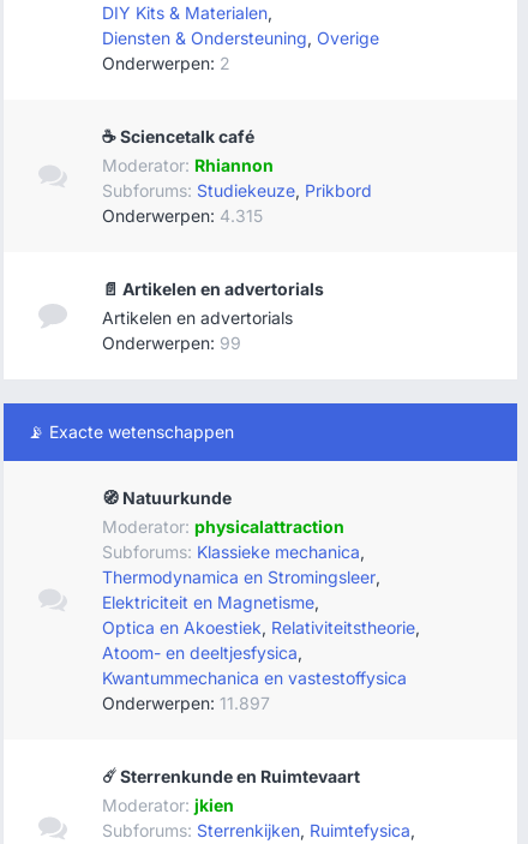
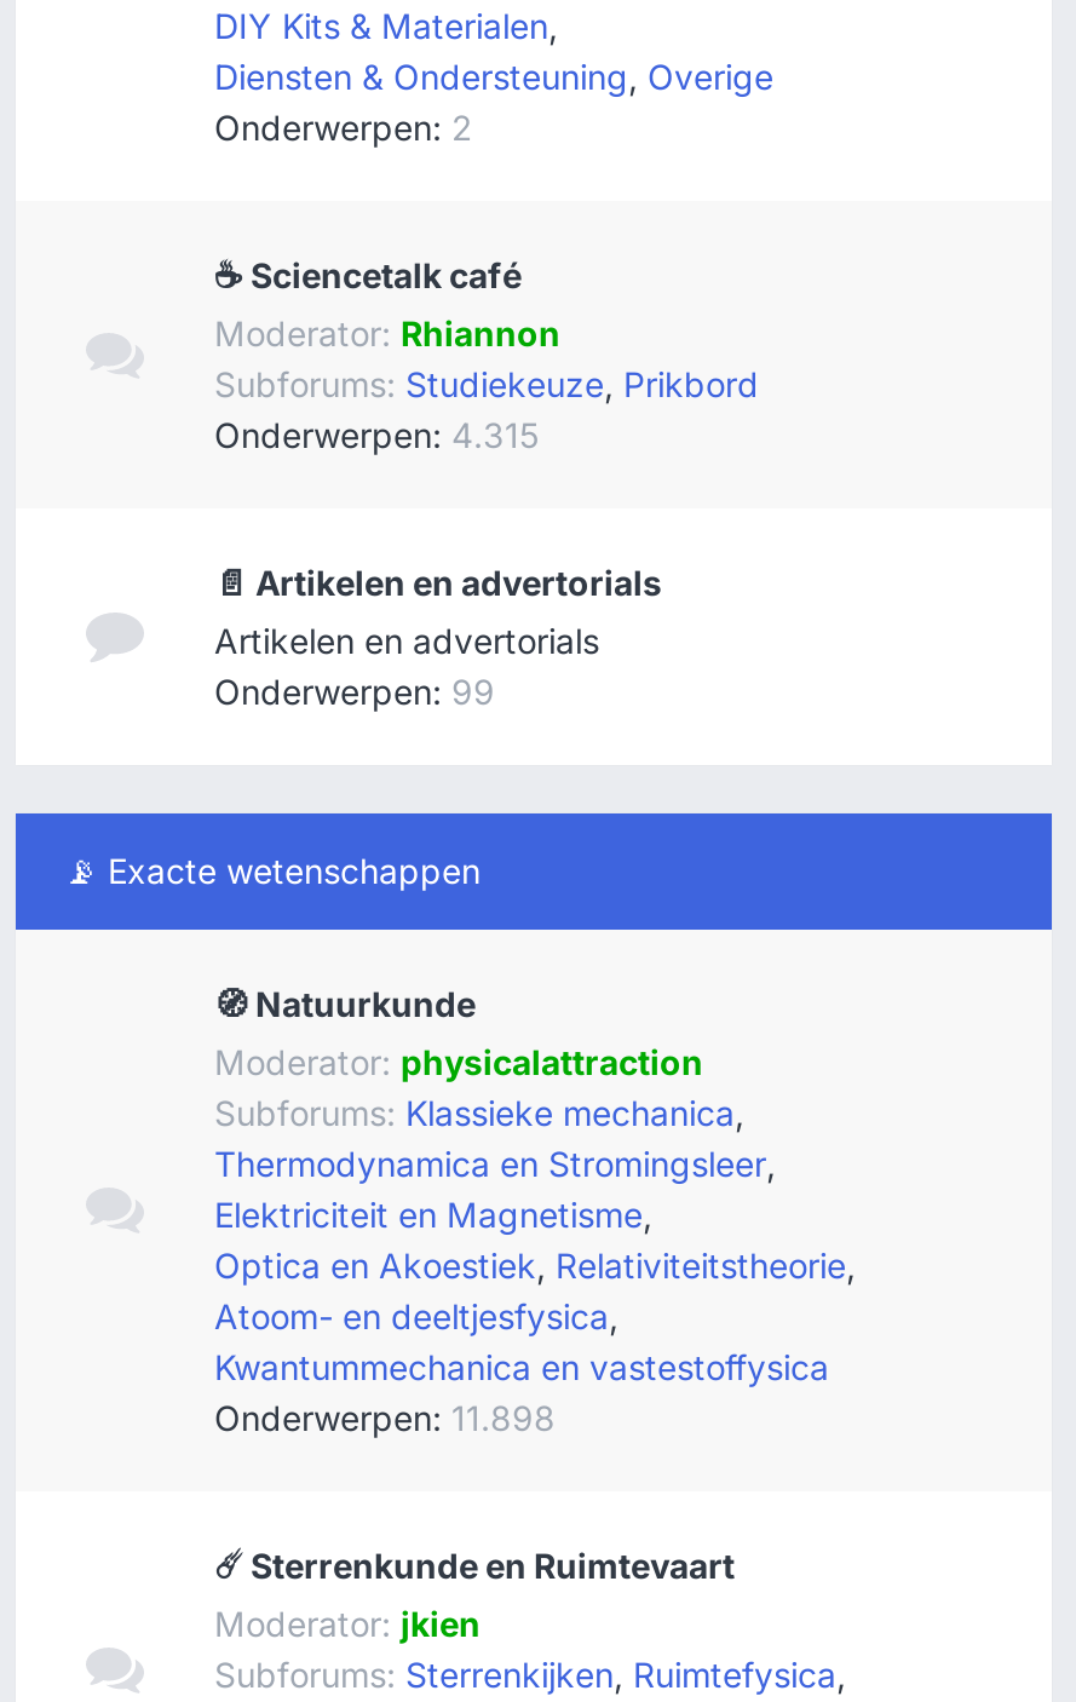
[102,693,270,714] Onderwerpen: 11.897 -> [214,1398,556,1439] Onderwerpen: 11.898

